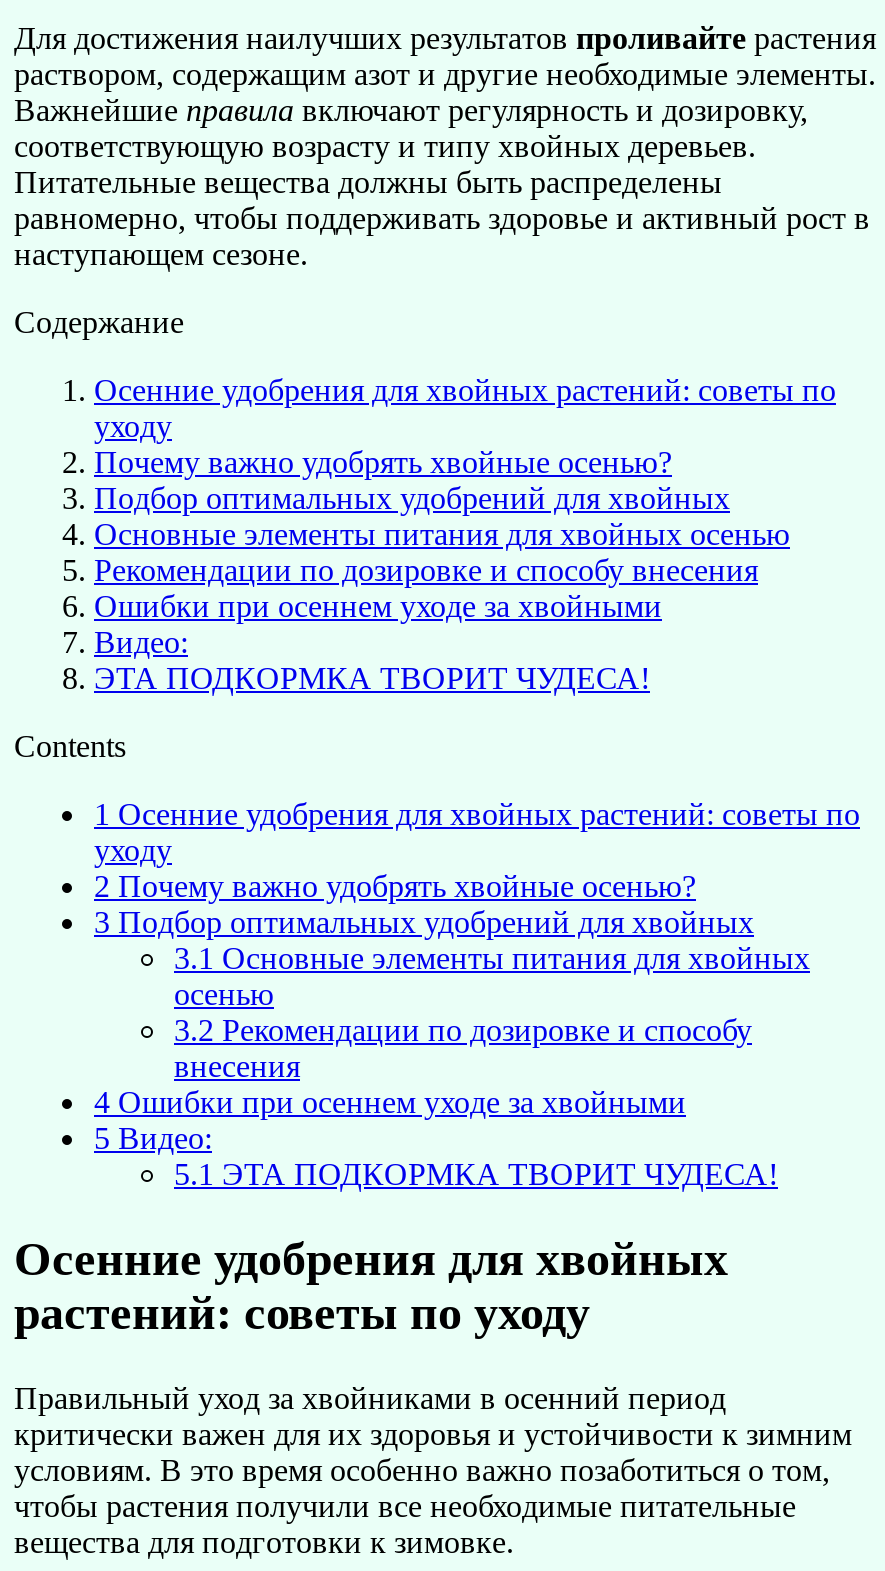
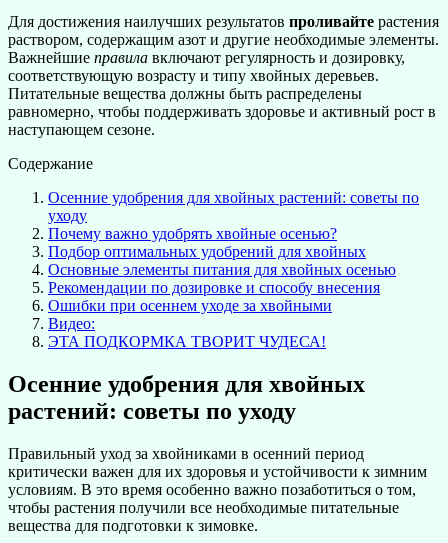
[14,729,860,1191] Contents | 1 Осенние удобрения для хвойных растений: советы по | уходу | 2 Почему важно удобрять хвойные осенью? | 3 Подбор оптимальных удобрений для хвойных | 3.1 Основные элементы питания для хвойных | осенью | 3.2 Рекомендации по дозировке и способу | внесения | 4 Ошибки при осеннем уходе за хвойными | 5 Видео: | 5.1 ЭТА ПОДКОРМКА ТВОРИТ ЧУДЕСА! -> none

